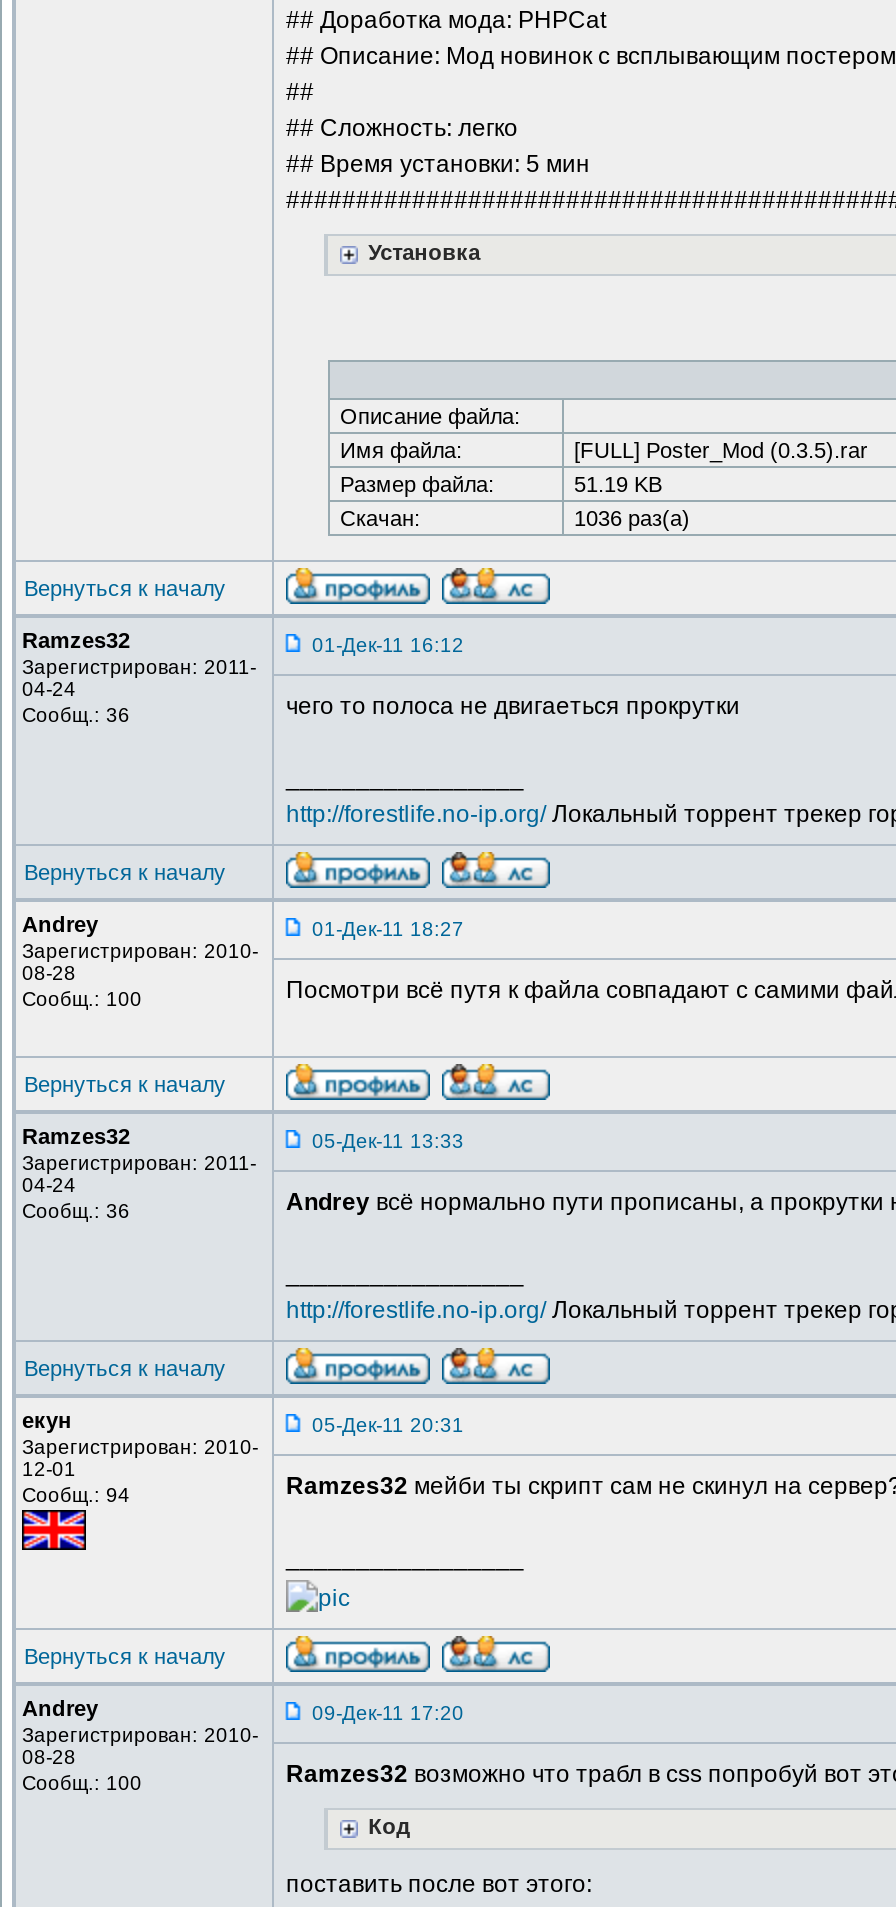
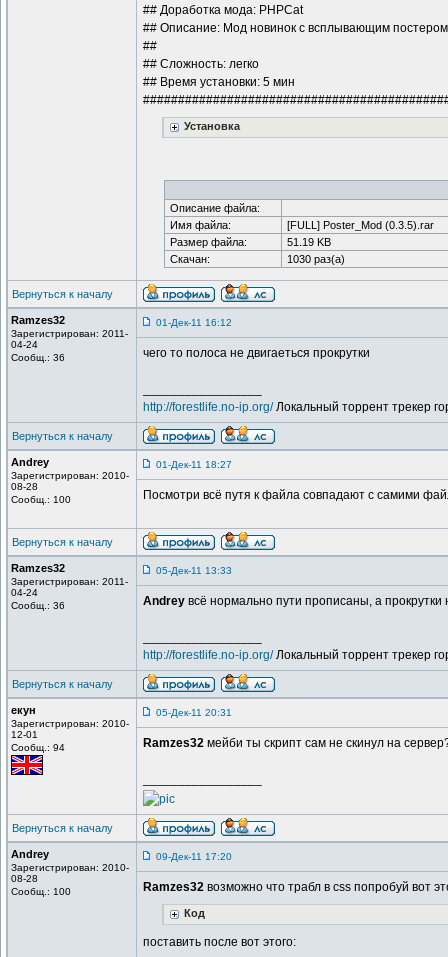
[568,506,690,530] 1036 раз(а) -> [284,253,345,265] 1030 раз(а)

